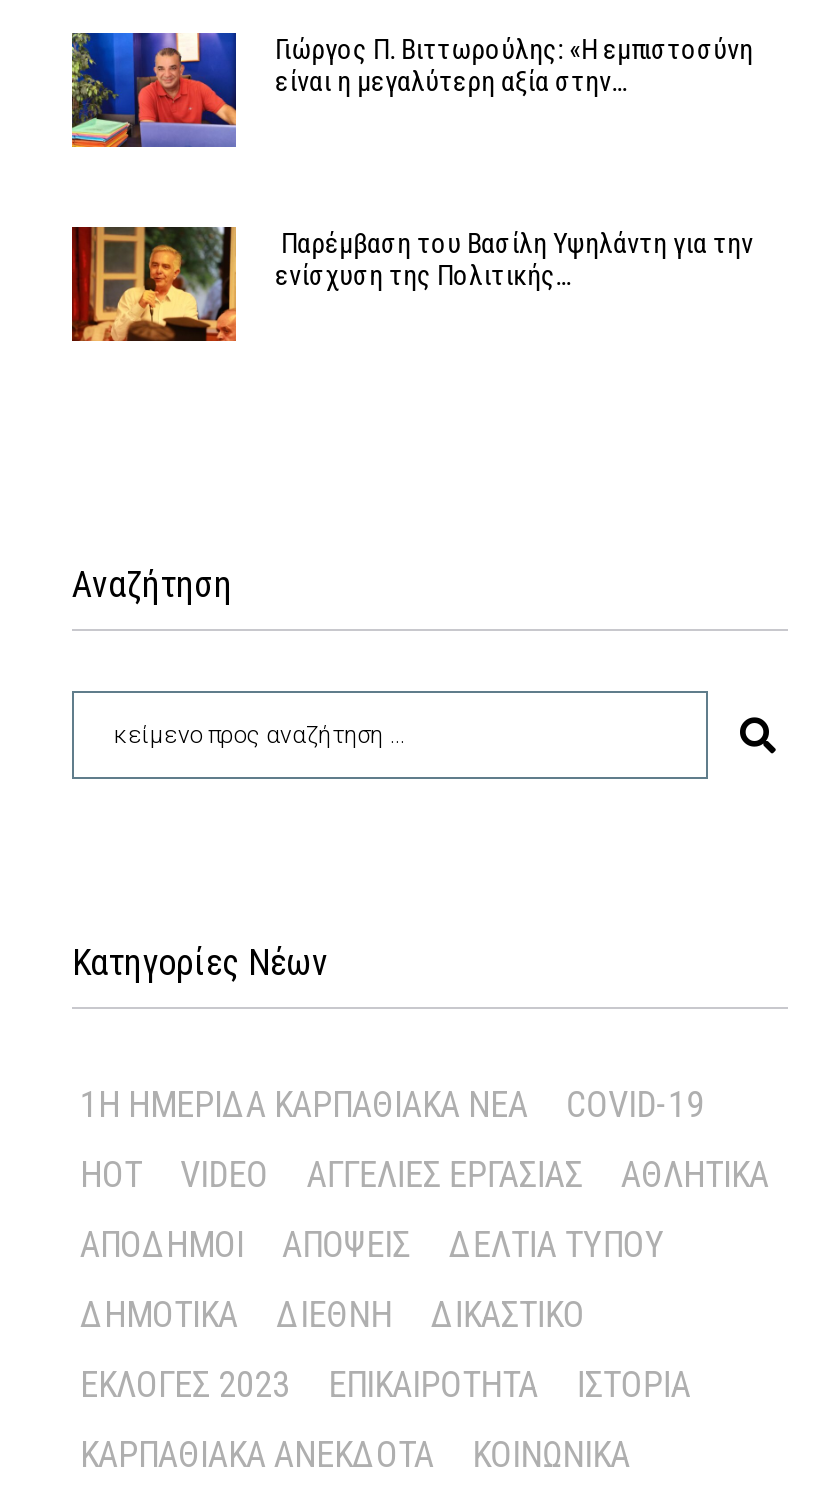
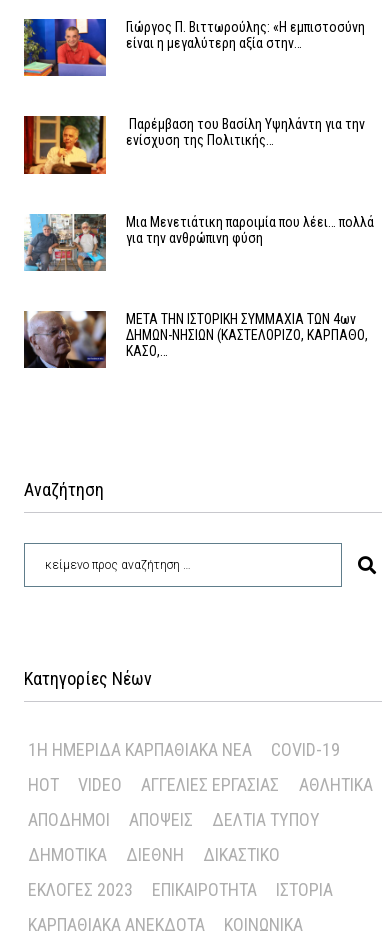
none -> [23,213,374,272] [image] | Μια Μενετιάτικη παροιμία που λέει… πολλά | για την ανθρώπινη φύση
none -> [23,310,368,369] [image] | ΜΕΤΑ ΤΗΝ ΙΣΤΟΡΙΚΗ ΣΥΜΜΑΧΙΑ ΤΩΝ 4ων | ΔΗΜΩΝ-ΝΗΣΙΩΝ (ΚΑΣΤΕΛΟΡΙΖΟ, ΚΑΡΠΑΘΟ, | ΚΑΣΟ,…

